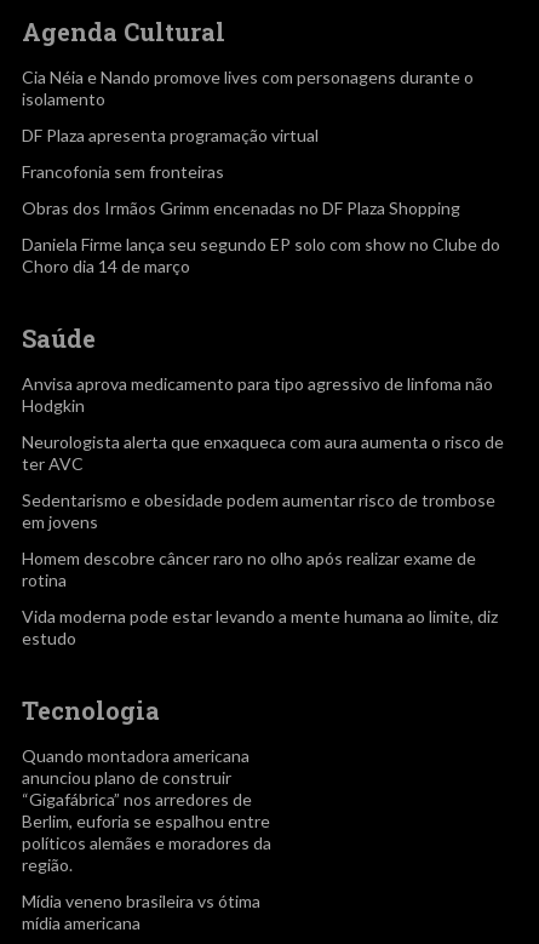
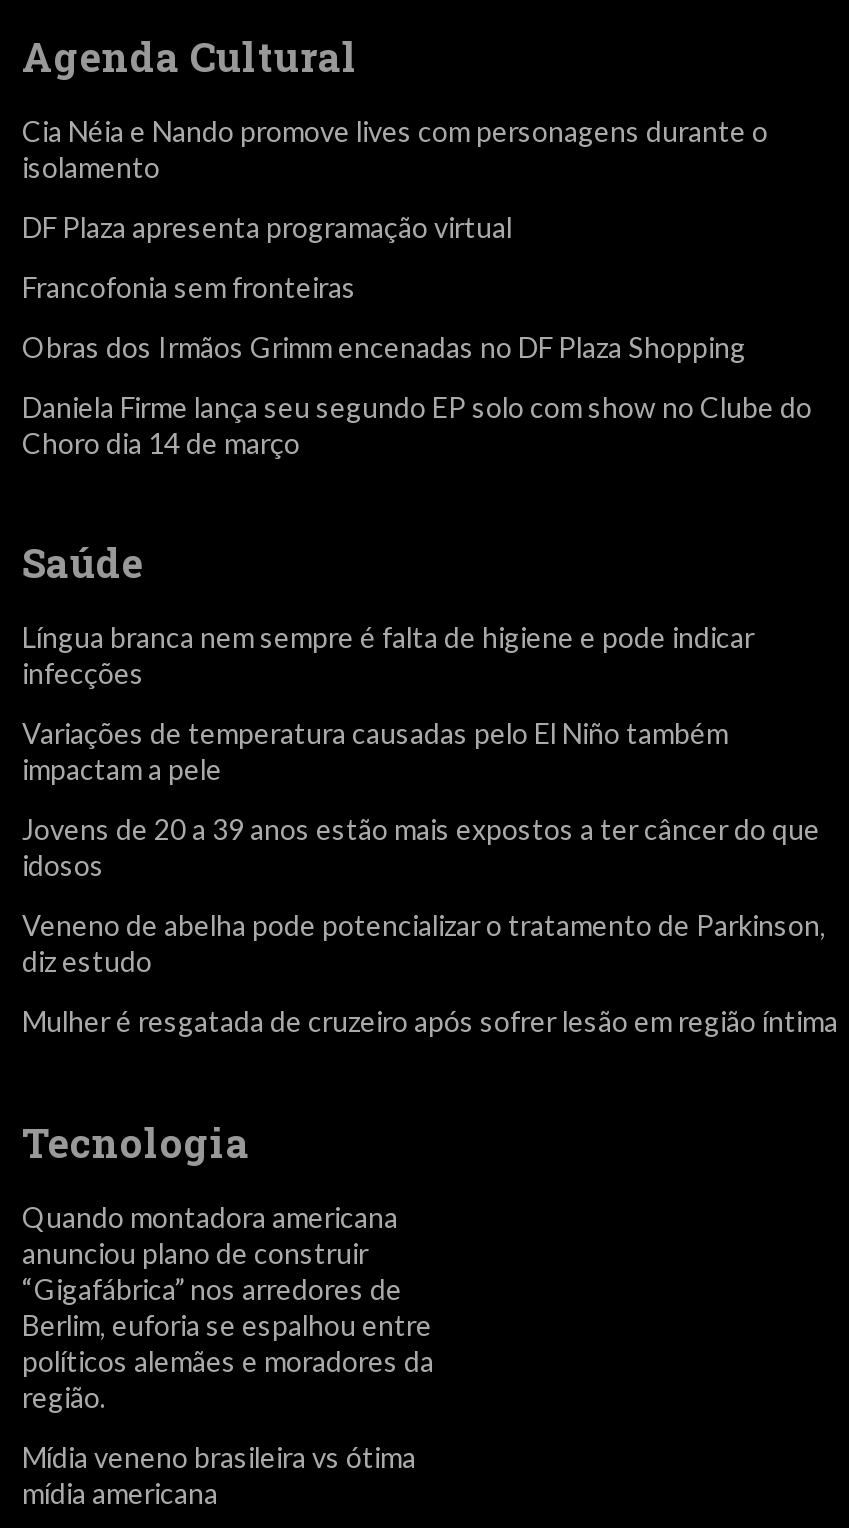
[22,373,493,415] Anvisa aprova medicamento para tipo agressivo de linfoma não | Hodgkin -> [22,620,754,690] Língua branca nem sempre é falta de higiene e pode indicar | infecções
[22,431,504,473] Neurologista alerta que enxaqueca com aura aumenta o risco de | ter AVC -> [22,716,728,786] Variações de temperatura causadas pelo El Niño também | impactam a pele
[22,489,495,532] Sedentarismo e obesidade podem aumentar risco de trombose | em jovens -> [22,812,820,882] Jovens de 20 a 39 anos estão mais expostos a ter câncer do que | idosos
[22,547,476,590] Homem descobre câncer raro no olho após realizar exame de | rotina -> [22,908,826,978] Veneno de abelha pode potencializar o tratamento de Parkinson, | diz estudo
[22,606,498,648] Vida moderna pode estar levando a mente humana ao limite, diz | estudo -> [22,1004,838,1038] Mulher é resgatada de cruzeiro após sofrer lesão em região íntima

